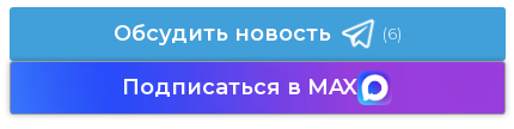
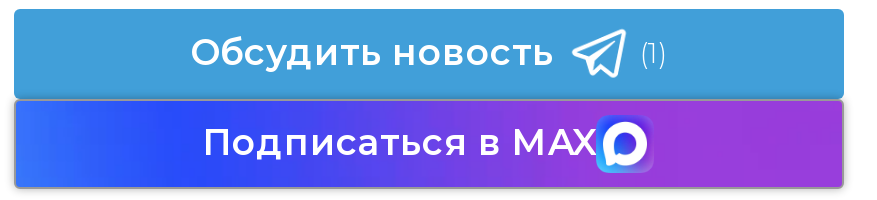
[382,22,401,44] (6) -> [640,34,666,70] (1)

